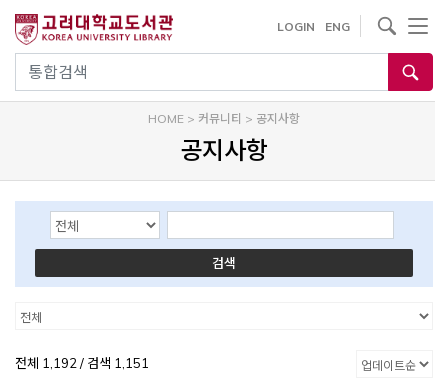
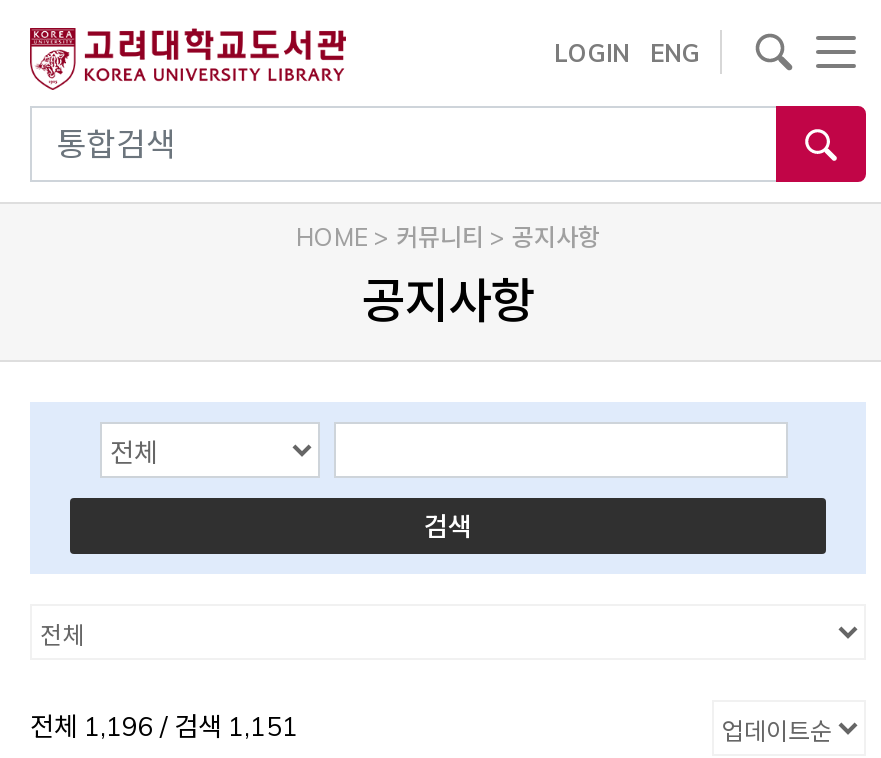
[15,355,149,371] 전체 1,192 / 검색 1,151 -> [30,710,298,742] 전체 1,196 / 검색 1,151

